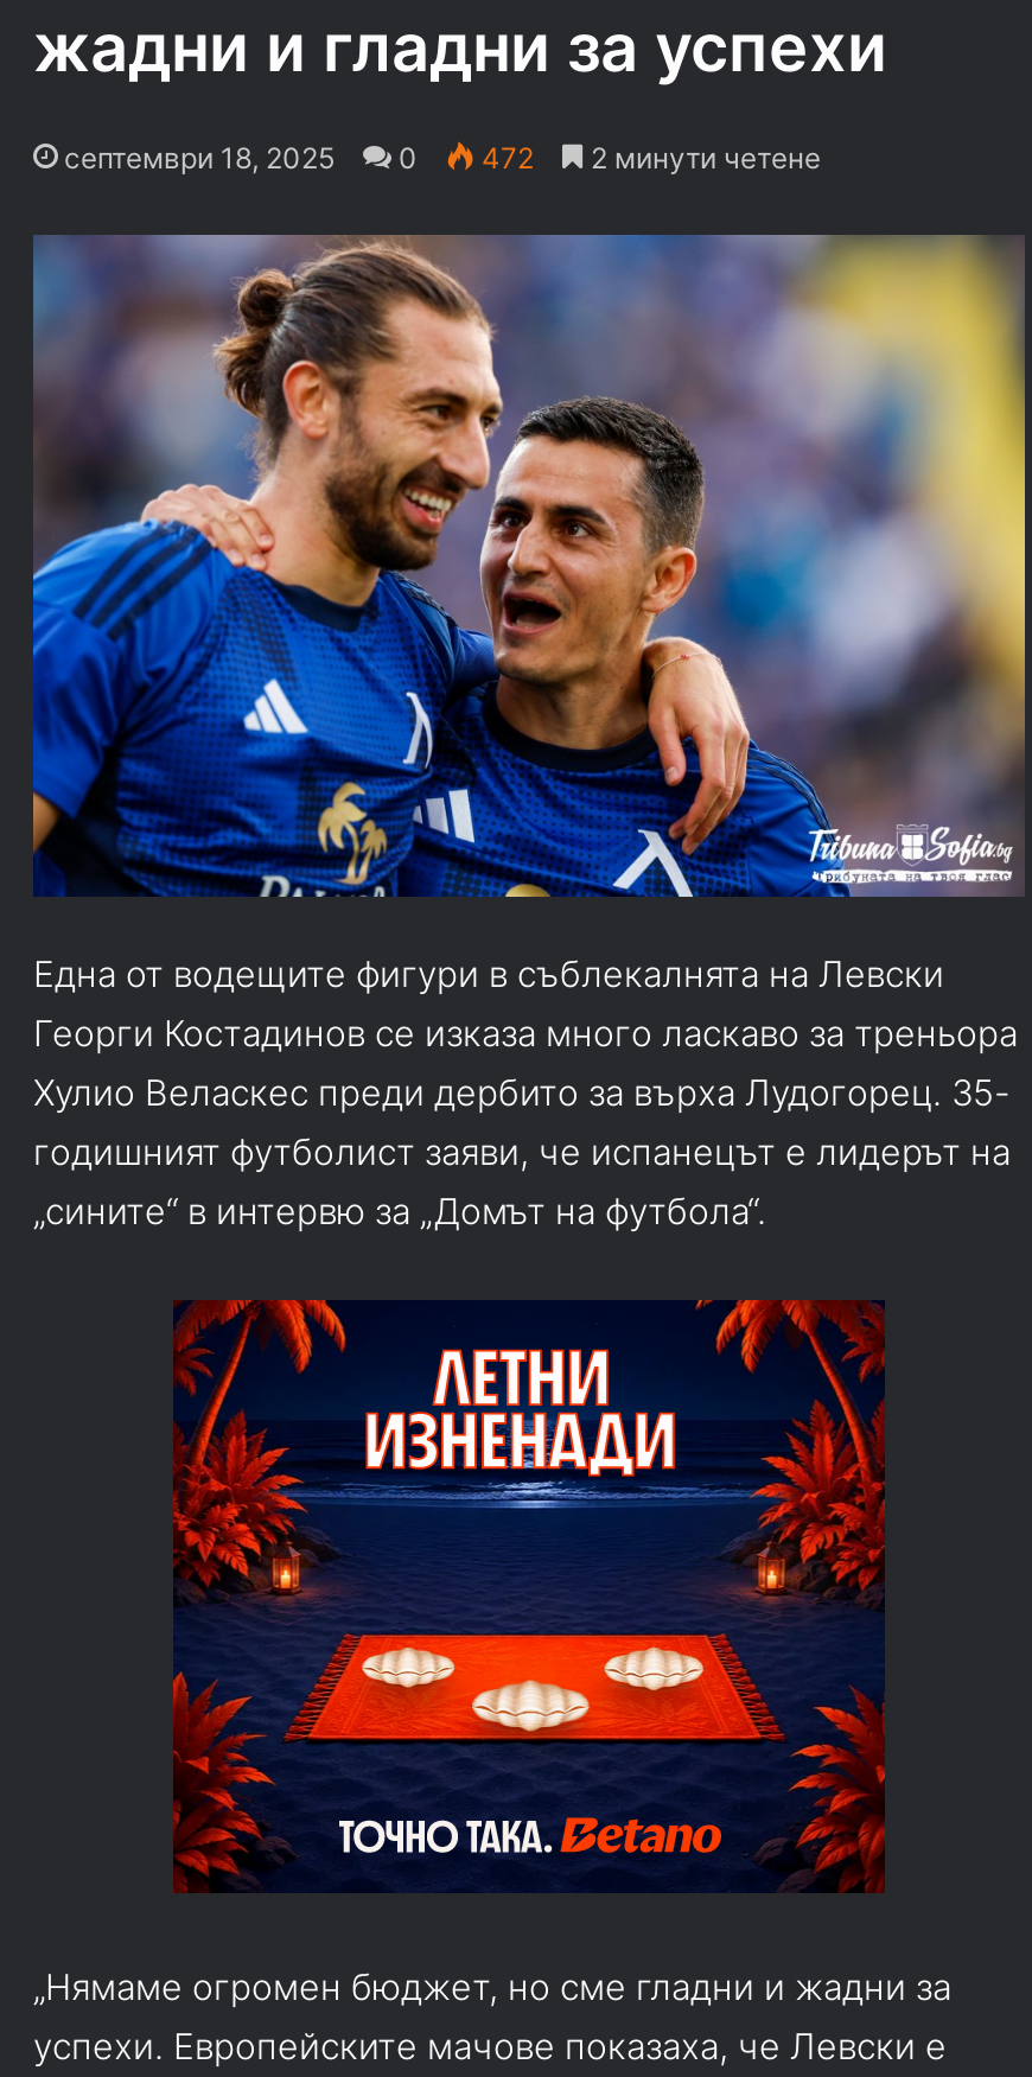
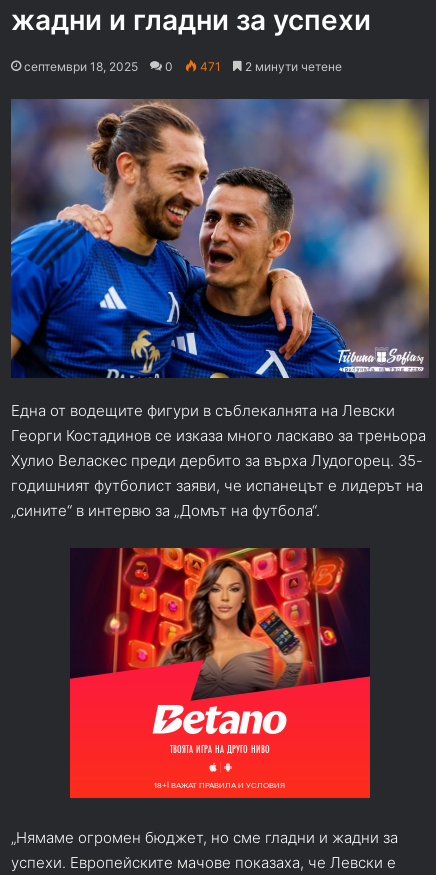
[474,141,534,177] 472 -> [197,59,221,74] 471
[171,1298,887,1896] [image] -> [69,547,371,799] [image]

